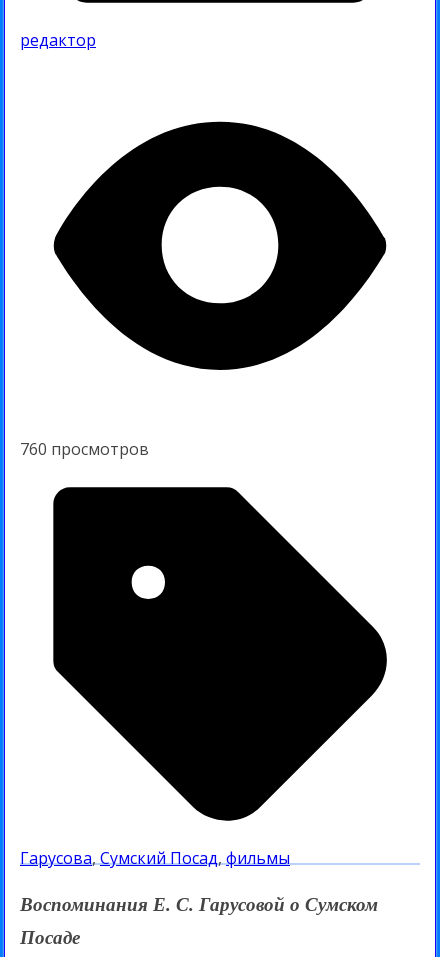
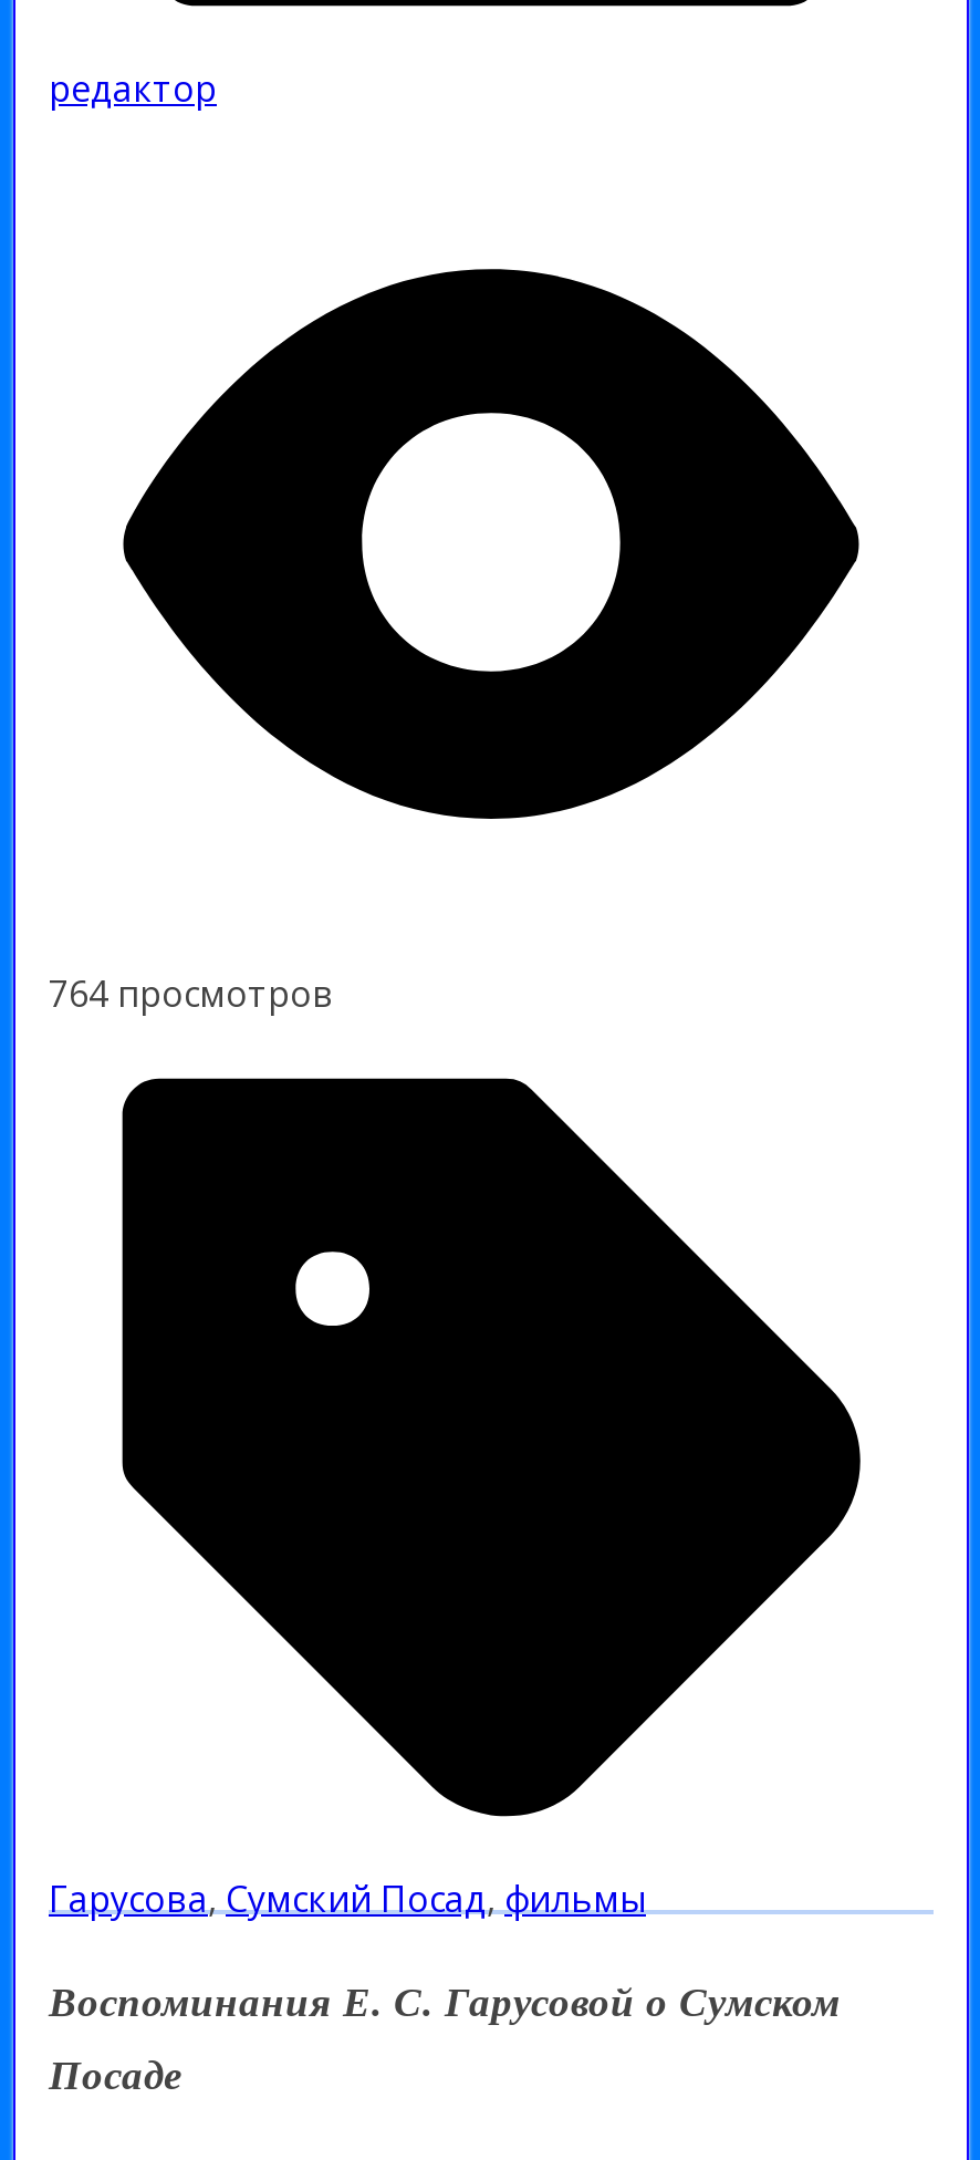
[20,438,149,460] 760 просмотров -> [49,970,334,1018] 764 просмотров

